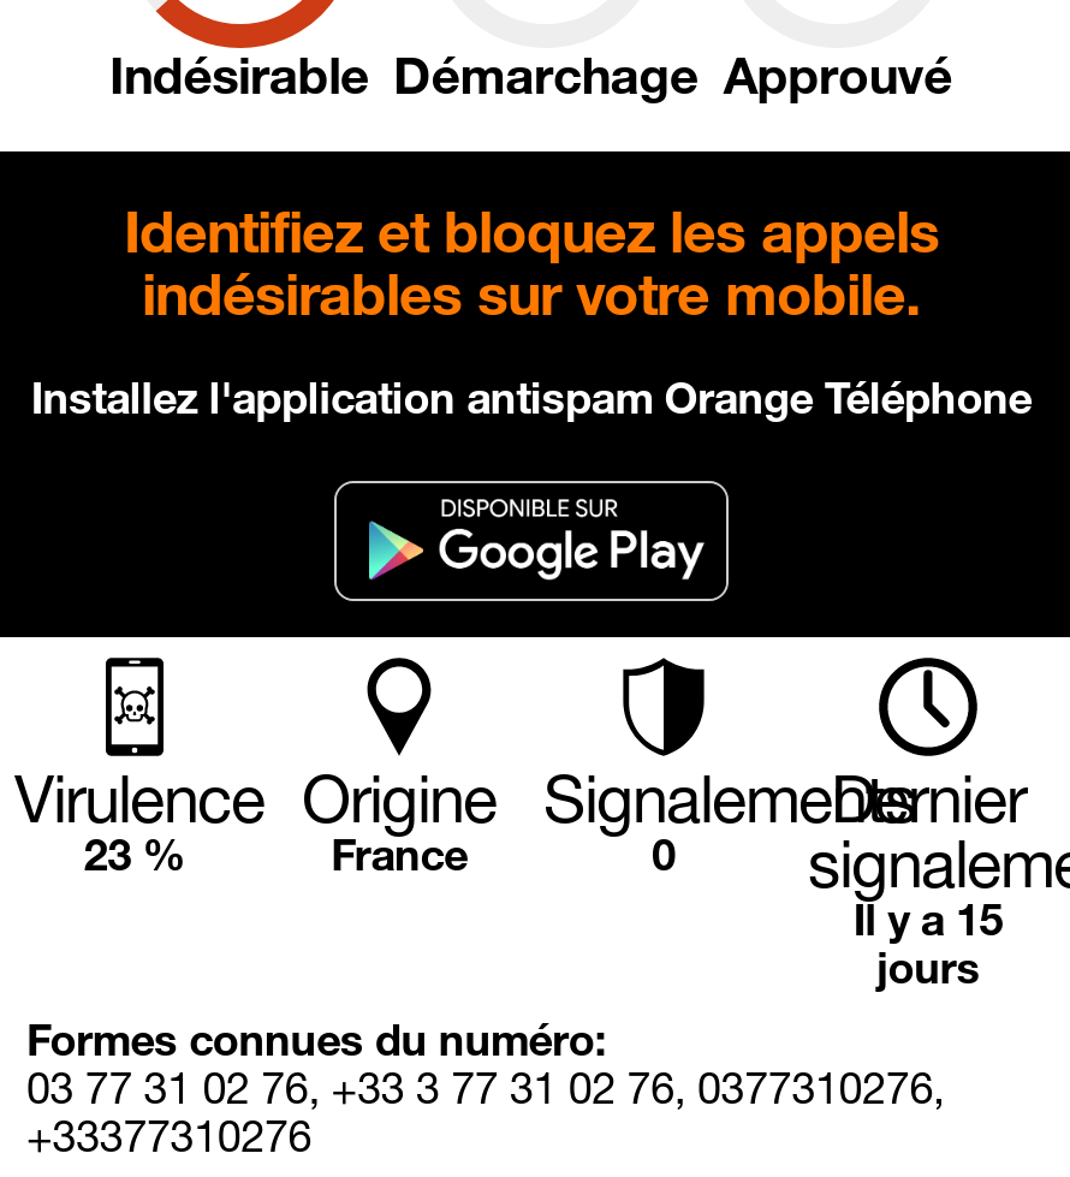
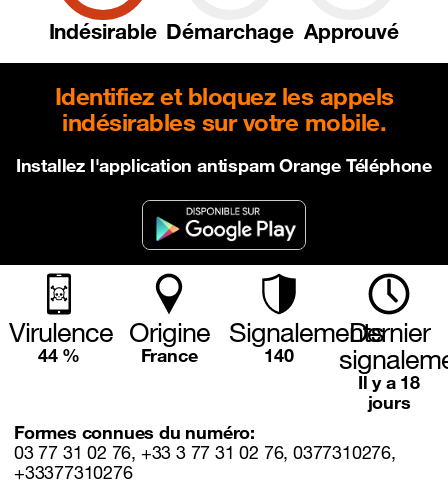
[84,827,185,880] 23 % -> [38,344,80,366] 44 %
[652,827,675,880] 0 -> [264,344,294,366] 140
[853,892,1003,945] Il y a 15 -> [358,371,420,393] Il y a 18

